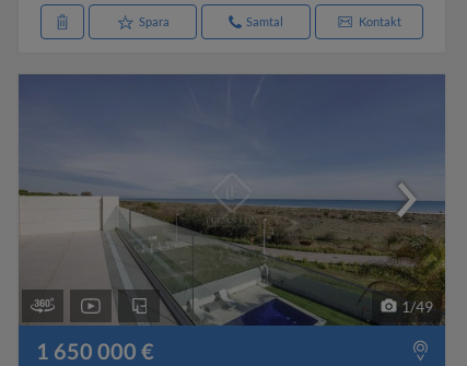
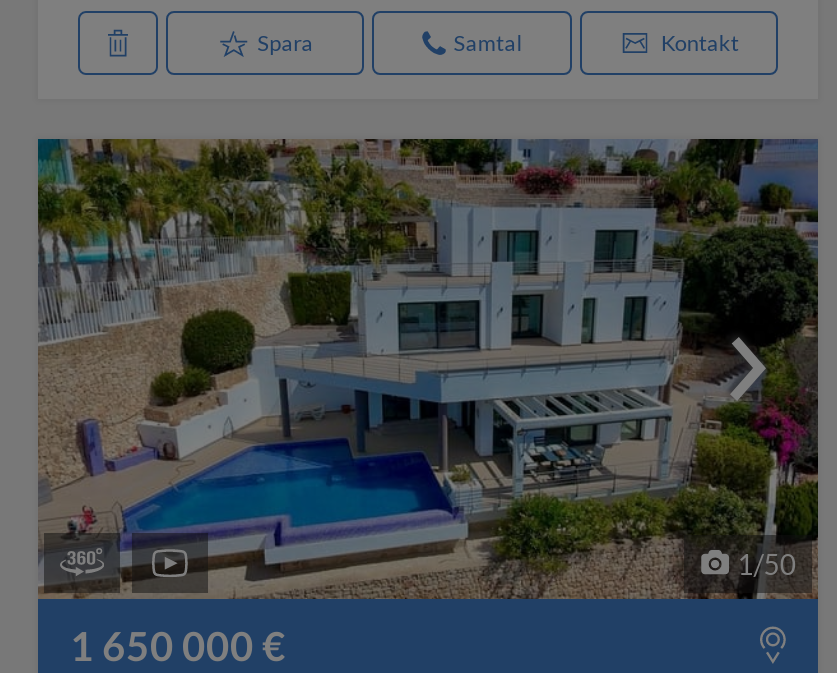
[17,73,446,327] [image] | 1/49 -> [36,137,820,601] [image] | 1/50

